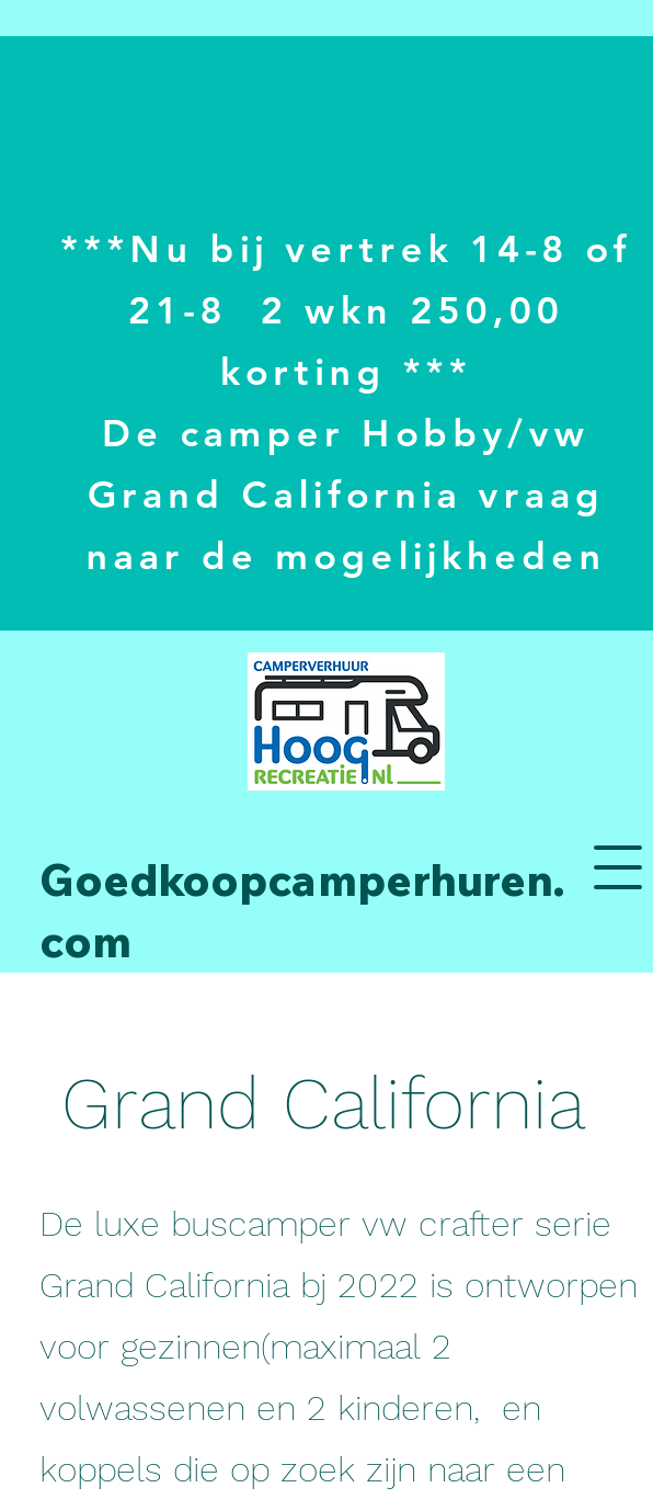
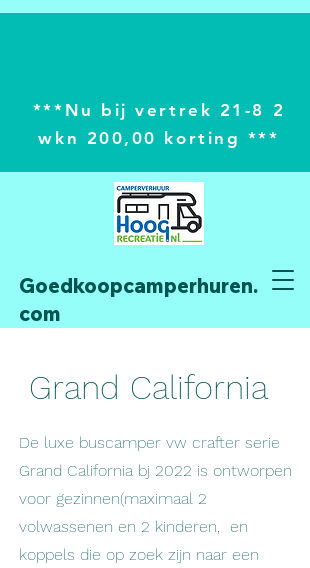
[60,227,632,578] ***Nu bij vertrek 14-8 of | 21-8 2 wkn 250,00 | korting *** | De camper Hobby/vw | Grand California vraag | naar de mogelijkheden -> [33,100,285,148] ***Nu bij vertrek 21-8 2 | wkn 200,00 korting ***

